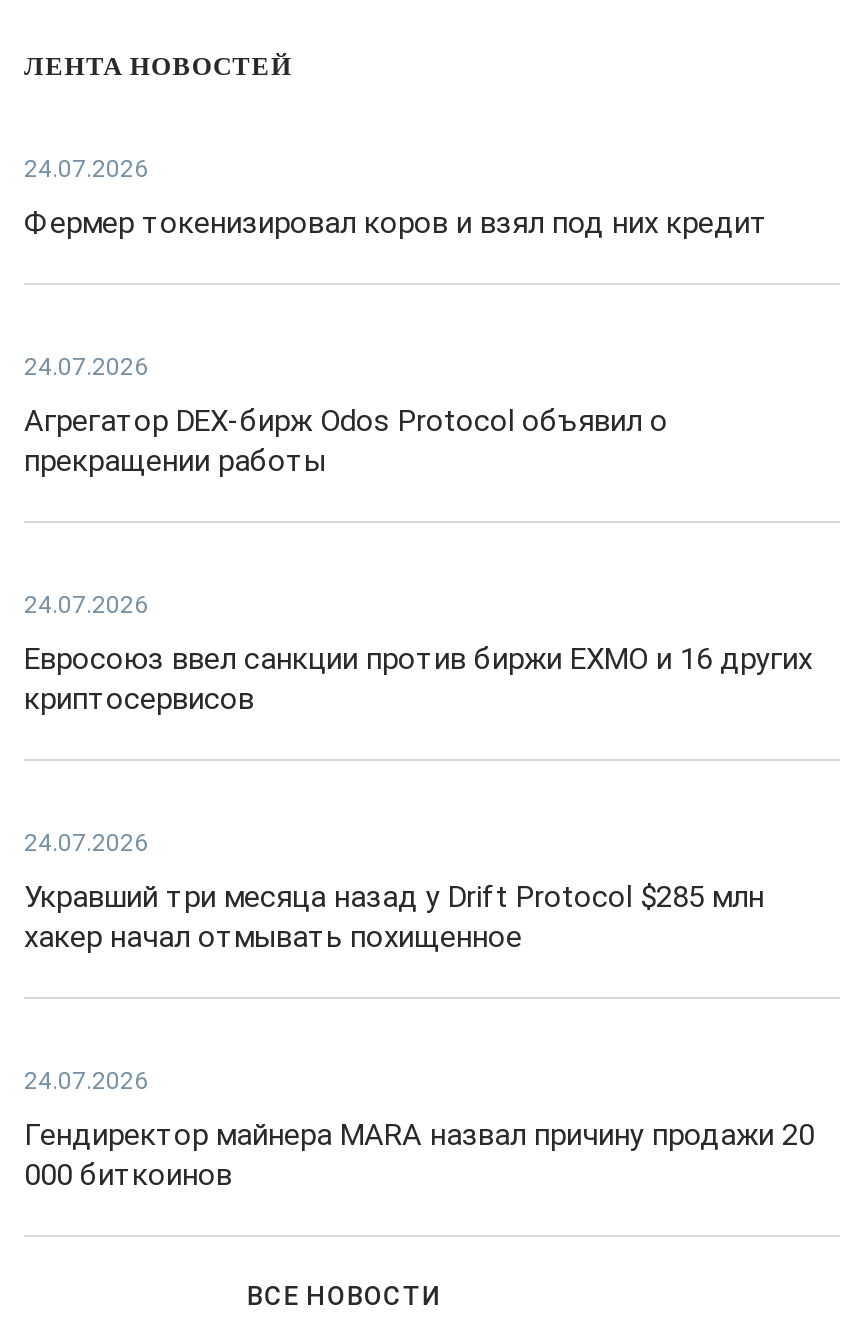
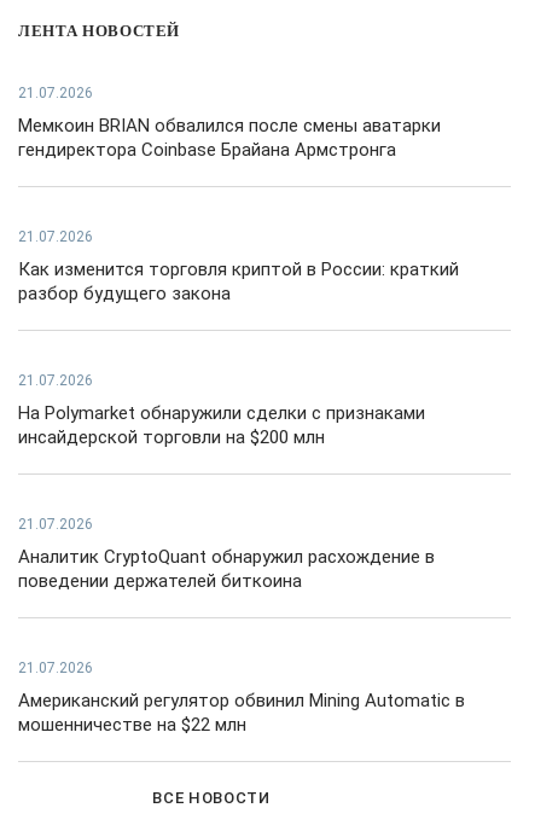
[24,155,148,183] 24.07.2026 -> [18,84,93,101] 21.07.2026
[24,205,768,241] Фермер токенизировал коров и взял под них кредит -> [18,115,441,160] Мемкоин BRIAN обвалился после смены аватарки | гендиректора Coinbase Брайана Армстронга
[24,353,148,381] 24.07.2026 -> [18,228,93,245] 21.07.2026
[24,403,668,479] Агрегатор DEX‑бирж Odos Protocol объявил о | прекращении работы -> [18,258,459,304] Как изменится торговля криптой в России: краткий | разбор будущего закона
[24,591,148,619] 24.07.2026 -> [18,372,93,389] 21.07.2026
[24,641,812,717] Евросоюз ввел санкции против биржи EXMO и 16 других | криптосервисов -> [18,402,425,448] На Polymarket обнаружили сделки с признаками | инсайдерской торговли на $200 млн
[24,829,148,857] 24.07.2026 -> [18,516,93,532] 21.07.2026
[24,879,764,955] Укравший три месяца назад у Drift Protocol $285 млн | хакер начал отмывать похищенное -> [18,546,435,592] Аналитик CryptoQuant обнаружил расхождение в | поведении держателей биткоина
[24,1067,148,1095] 24.07.2026 -> [18,659,93,676] 21.07.2026
[24,1117,814,1193] Гендиректор майнера MARA назвал причину продажи 20 | 000 биткоинов -> [18,689,465,735] Американский регулятор обвинил Mining Automatic в | мошенничестве на $22 млн

